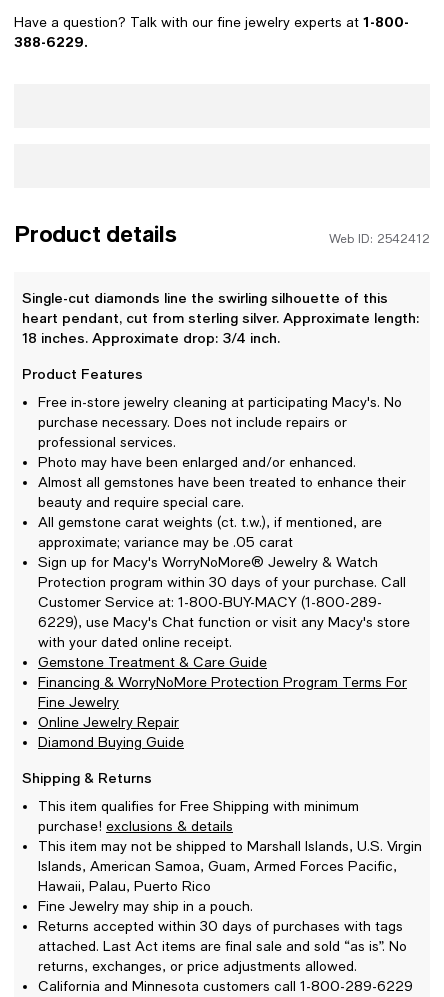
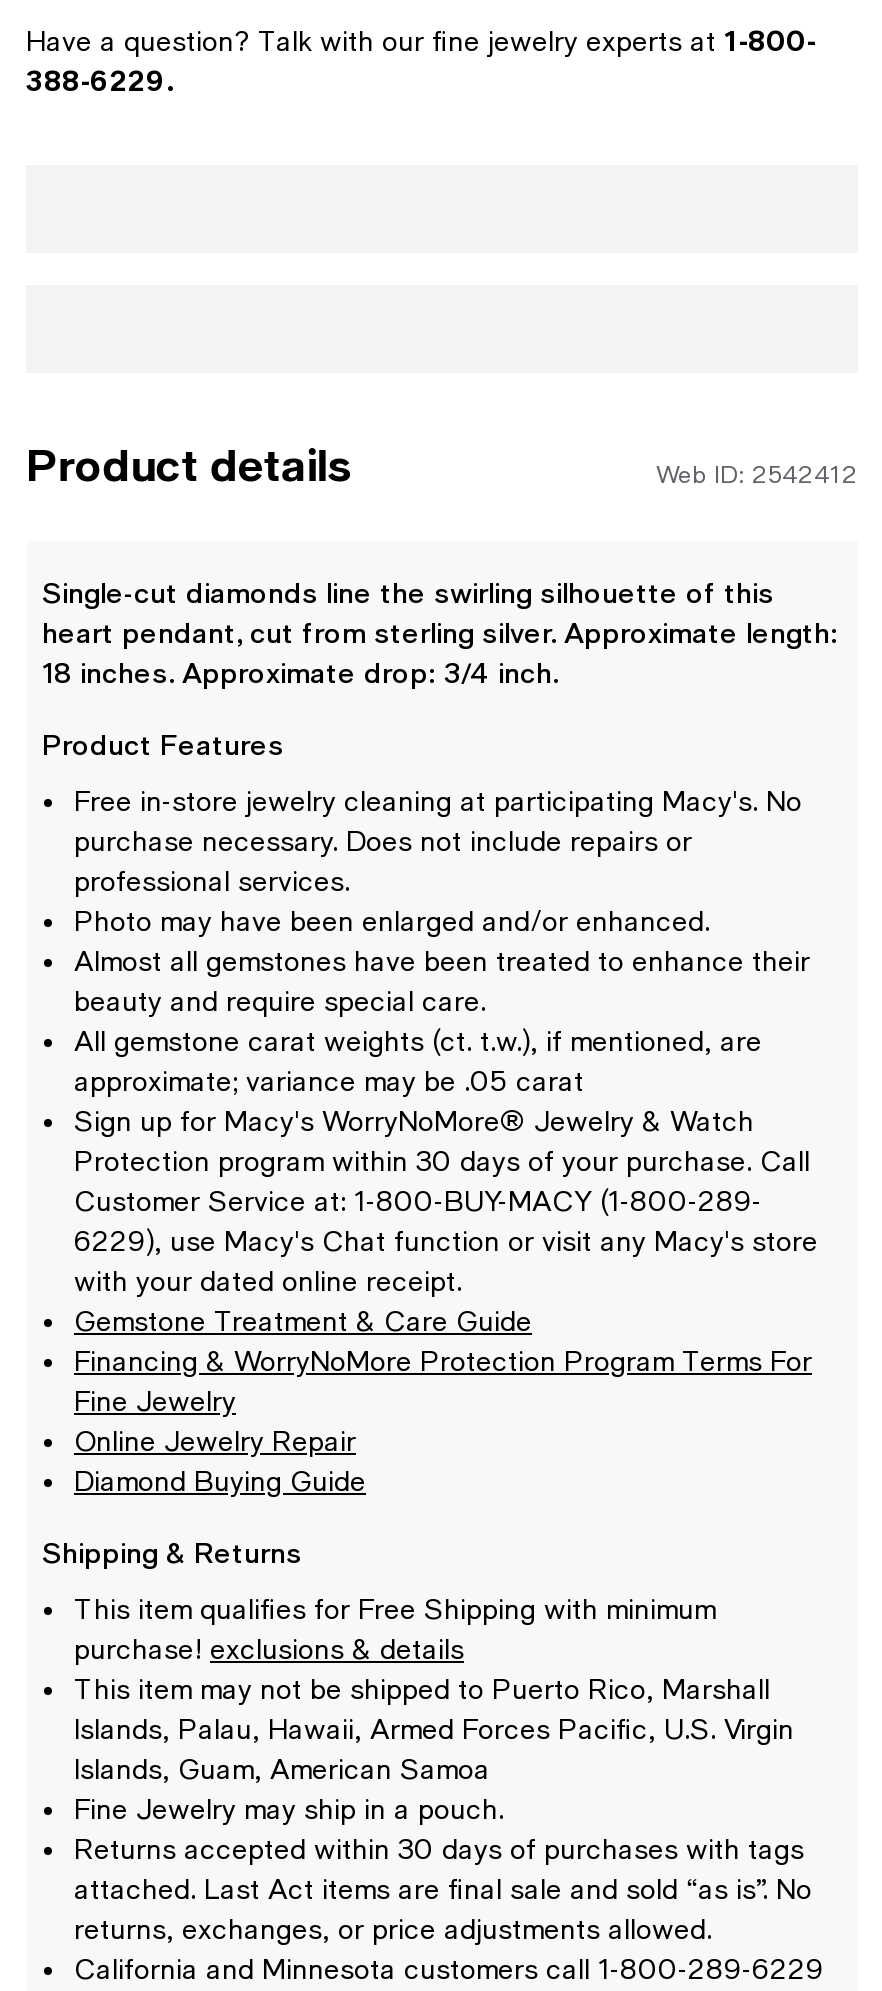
[38,838,422,894] This item may not be shipped to Marshall Islands, U.S. Virgin | Islands, American Samoa, Guam, Armed Forces Pacific, | Hawaii, Palau, Puerto Rico -> [74,1674,794,1786] This item may not be shipped to Puerto Rico, Marshall | Islands, Palau, Hawaii, Armed Forces Pacific, U.S. Virgin | Islands, Guam, American Samoa

